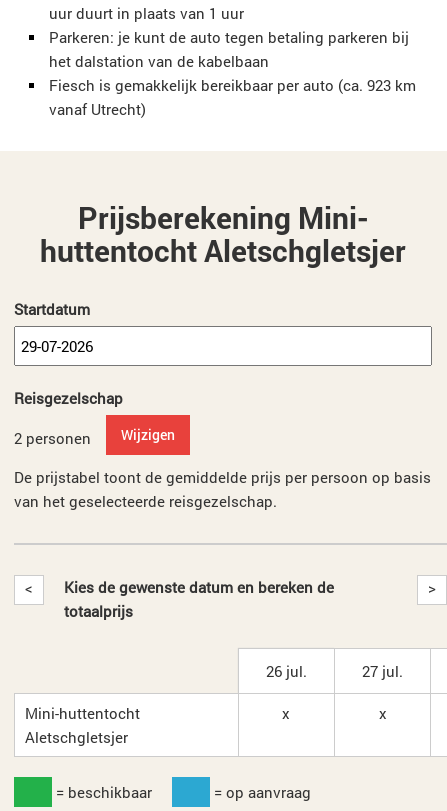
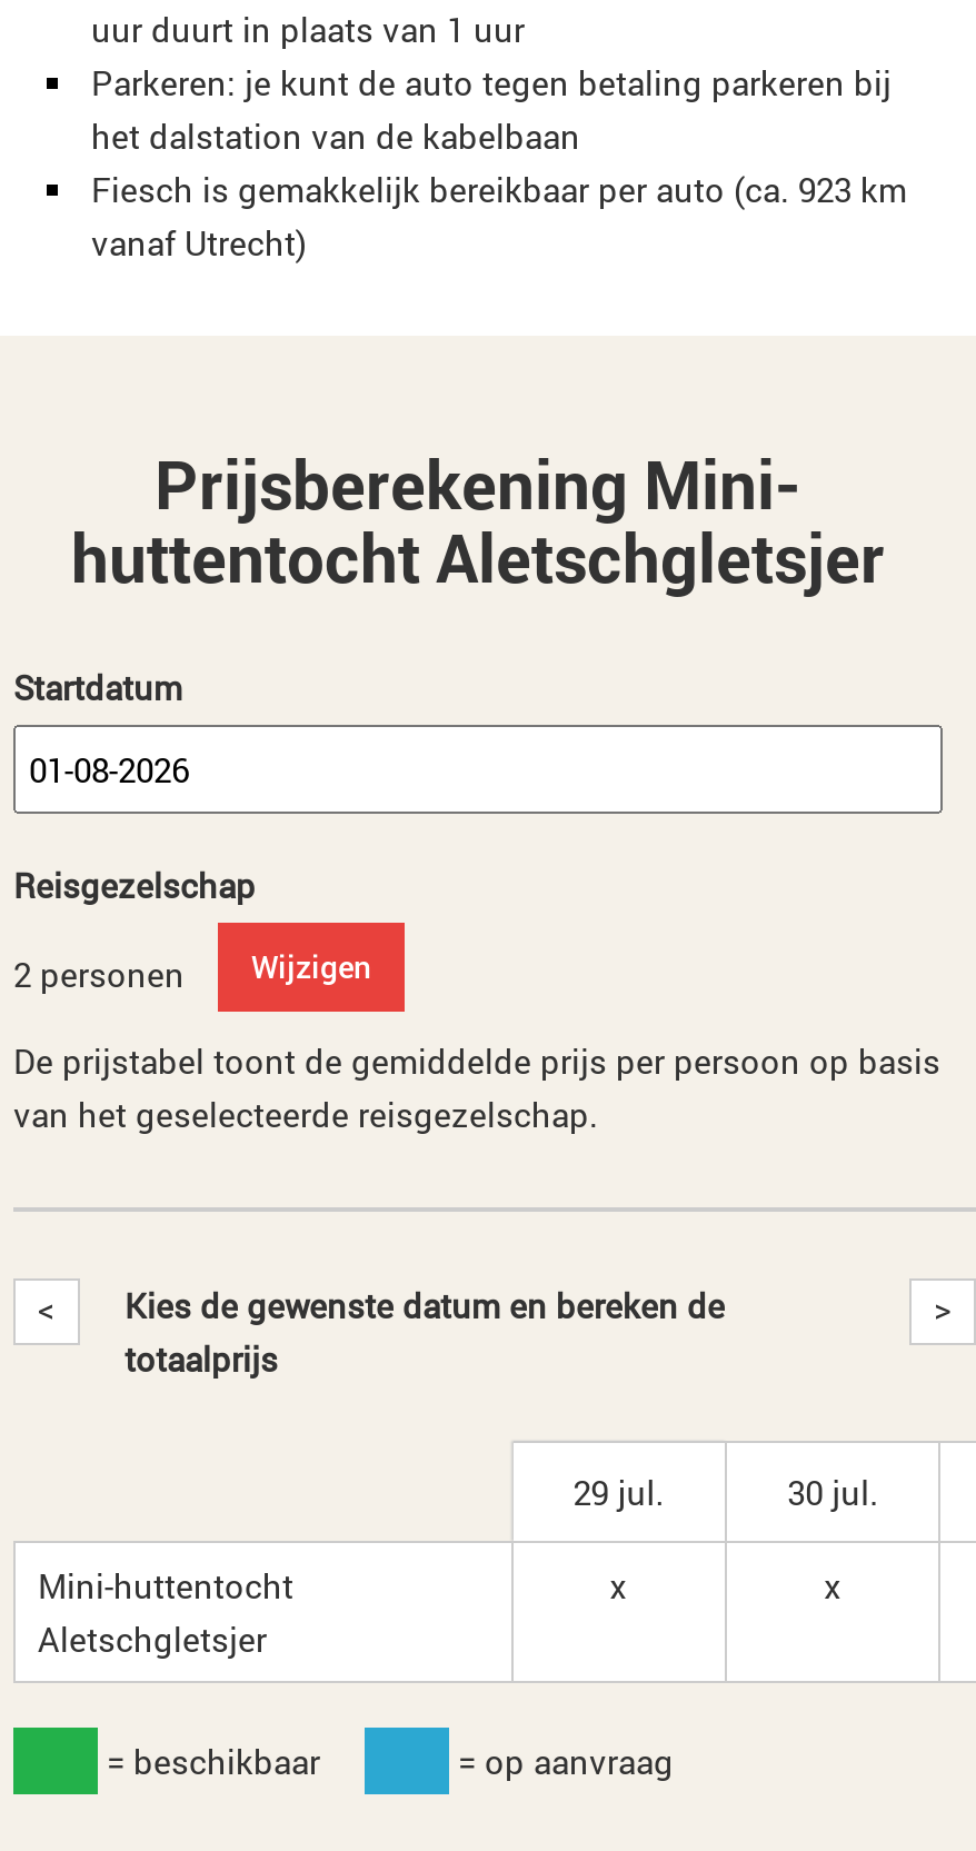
[266,661,307,681] 26 jul. -> [573,1469,664,1513] 29 jul.
[362,661,403,681] 27 jul. -> [787,1469,878,1513] 30 jul.

